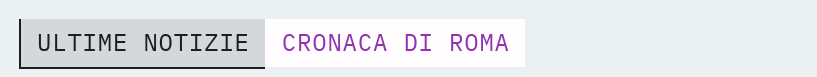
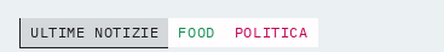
[282,27,510,57] CRONACA DI ROMA -> [178,23,308,41] FOOD | POLITICA

